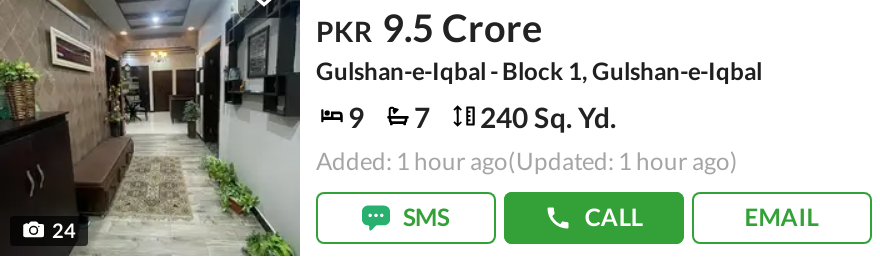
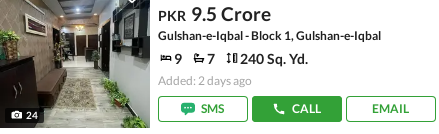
[316,146,738,176] Added: 1 hour ago(Updated: 1 hour ago) -> [158,73,252,88] Added: 2 days ago

